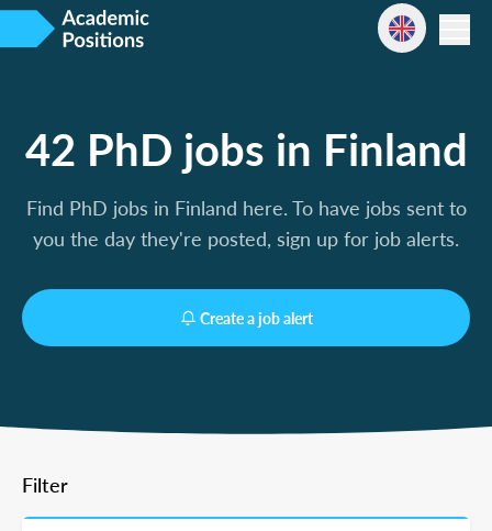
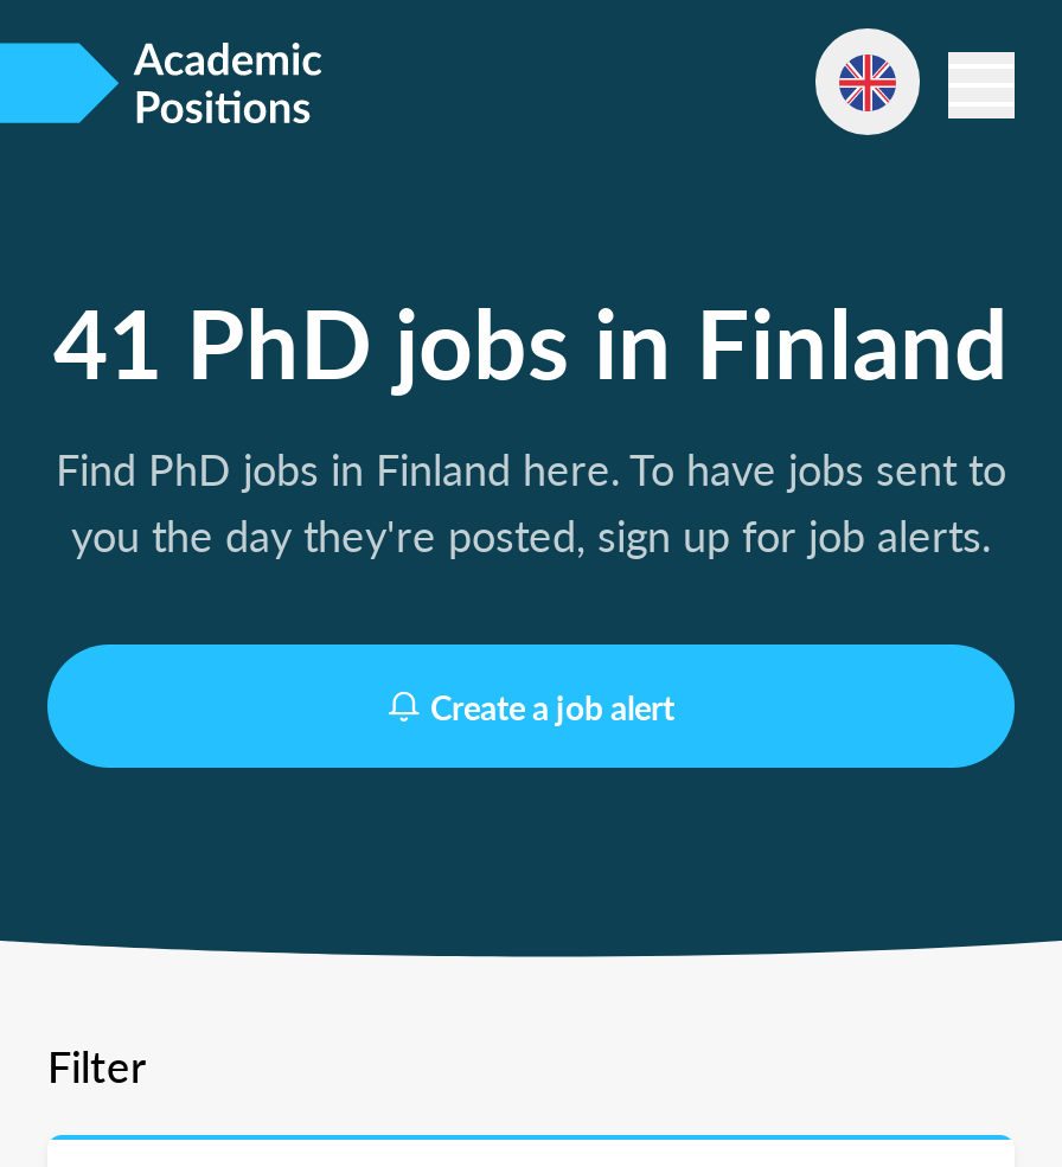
[25,117,467,179] 42 PhD jobs in Finland -> [53,272,1009,408] 41 PhD jobs in Finland

